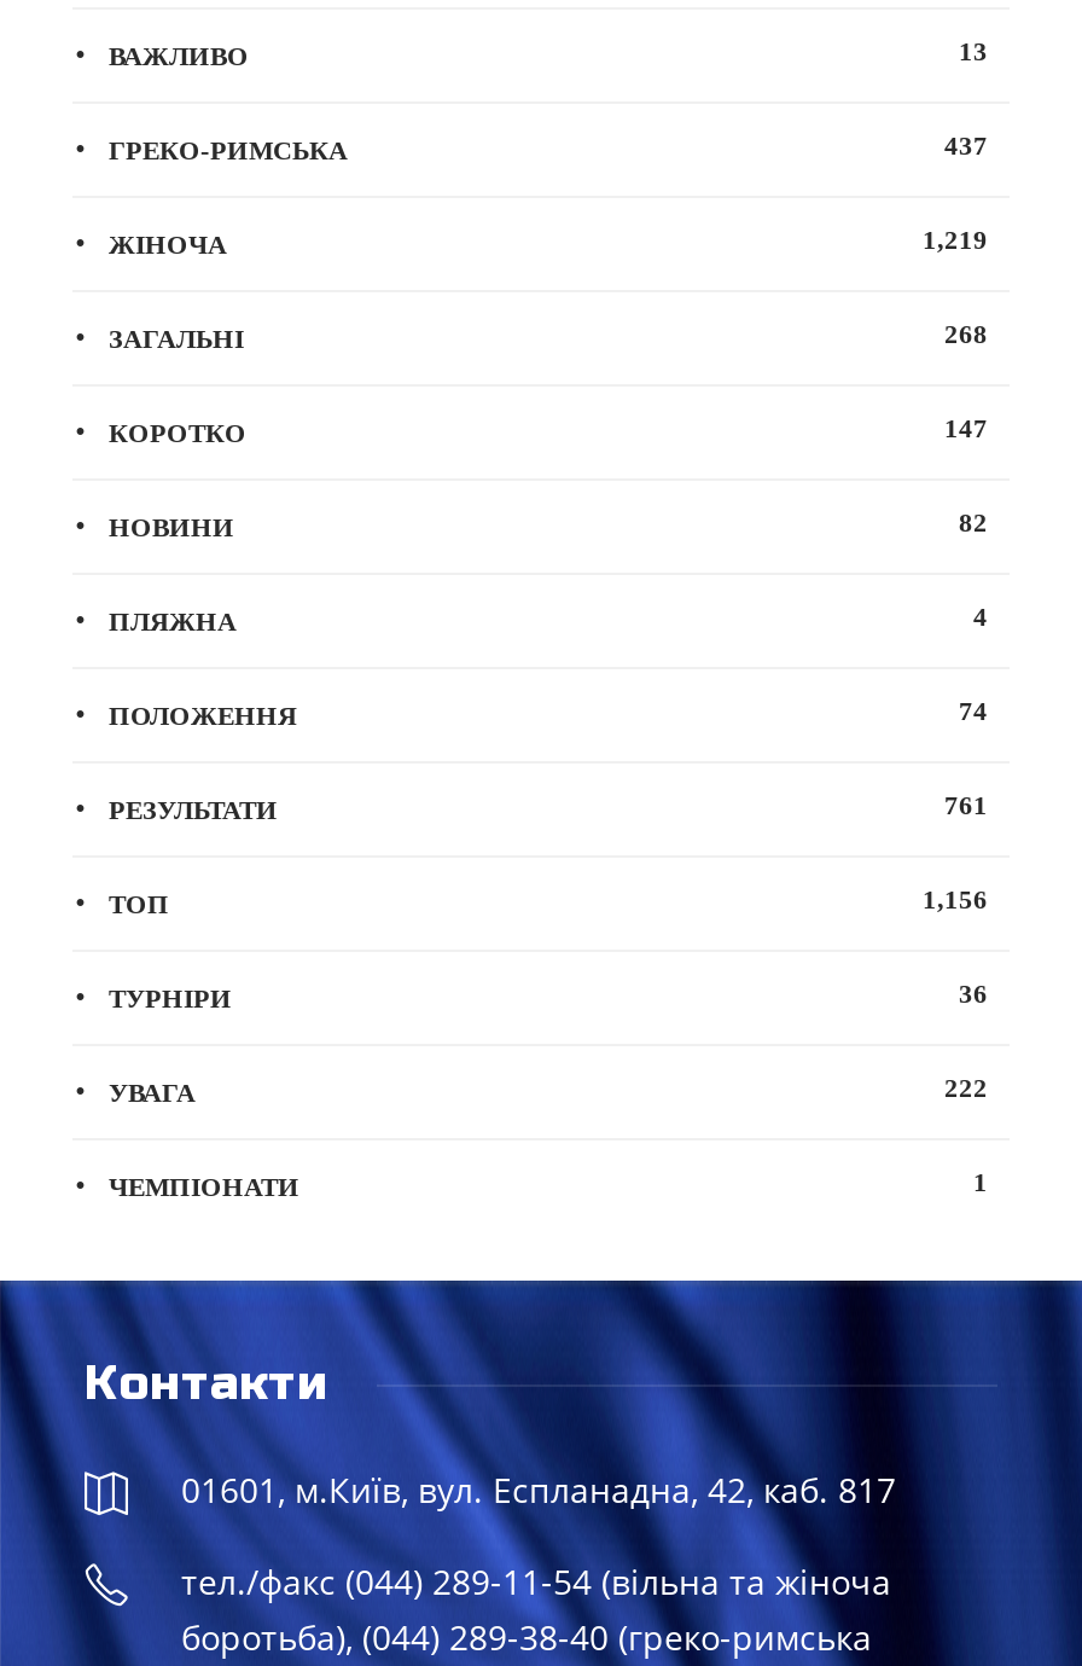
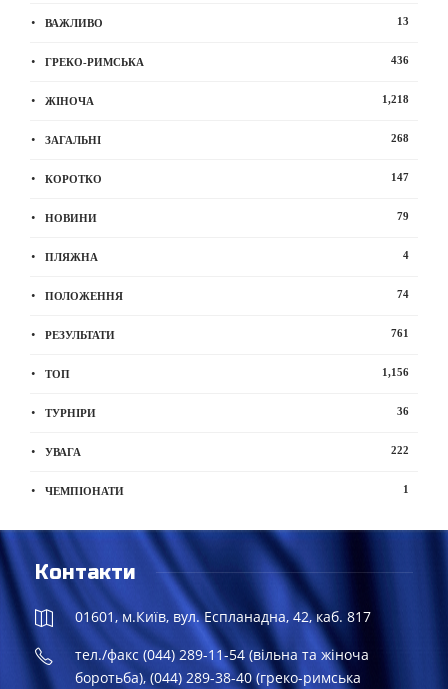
[944,130,988,159] 437 -> [391,53,409,65] 436
[923,225,988,254] 1,219 -> [382,92,409,104] 1,218
[959,507,988,536] 82 -> [397,209,409,221] 79

